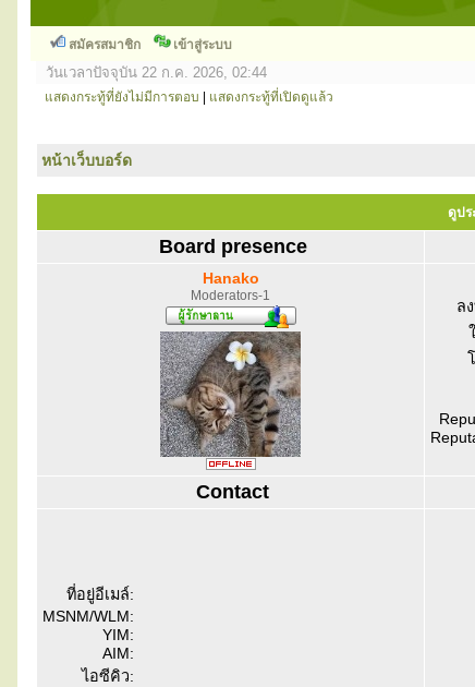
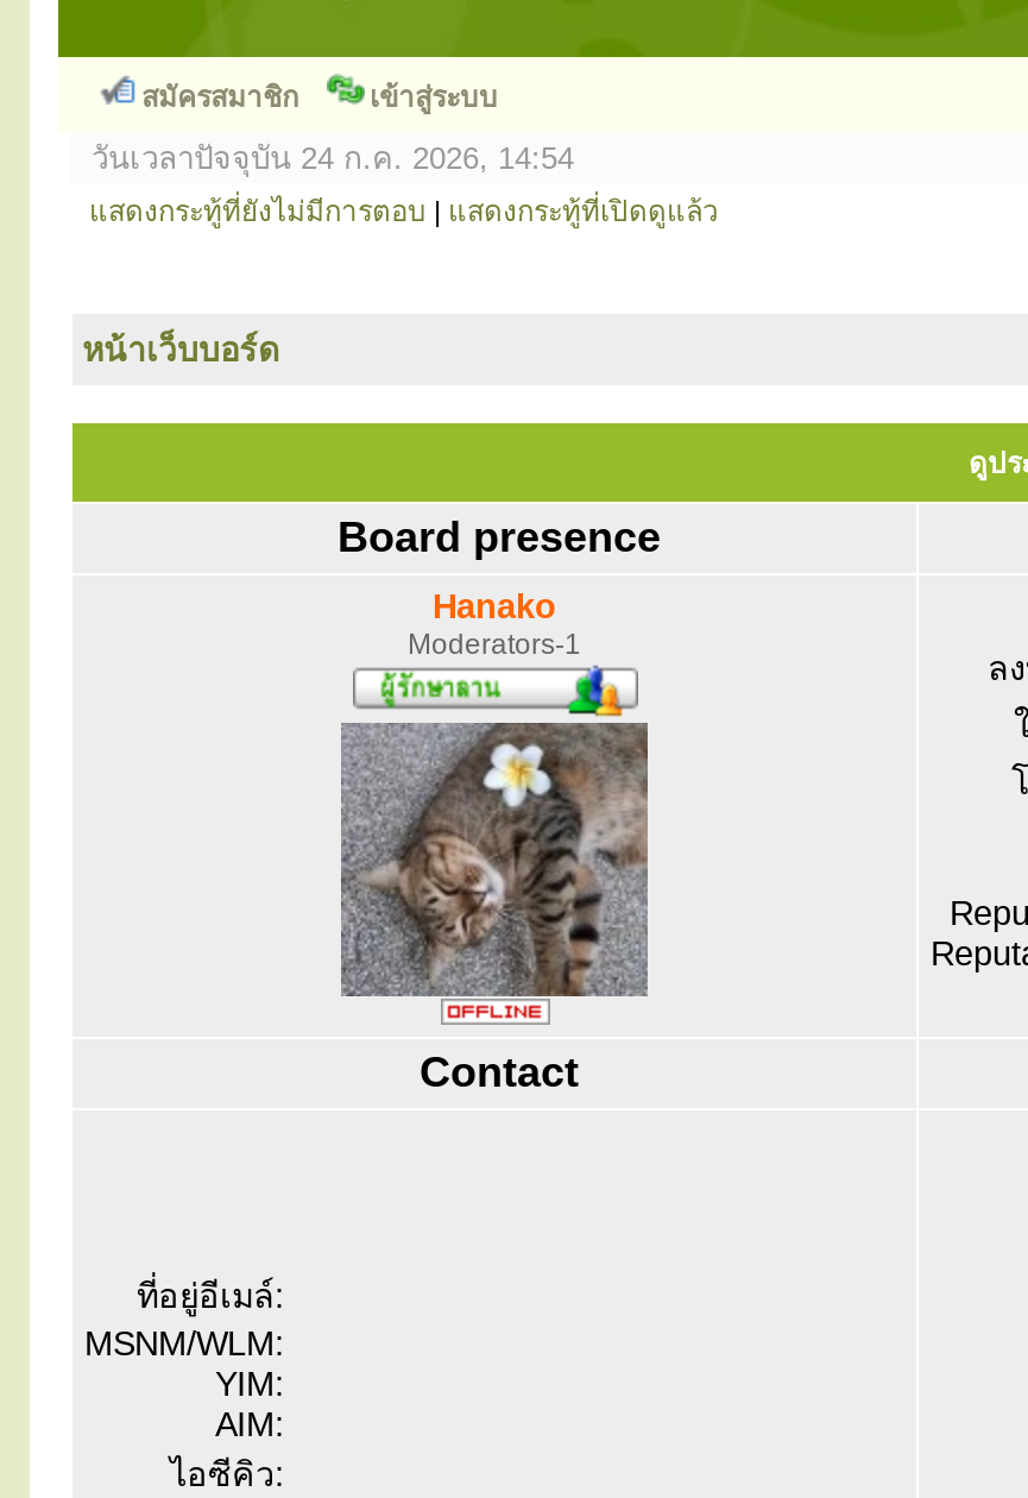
[46,64,276,81] วันเวลาปัจจุบัน 22 ก.ค. 2026, 02:44 -> [92,140,593,176] วันเวลาปัจจุบัน 24 ก.ค. 2026, 14:54

